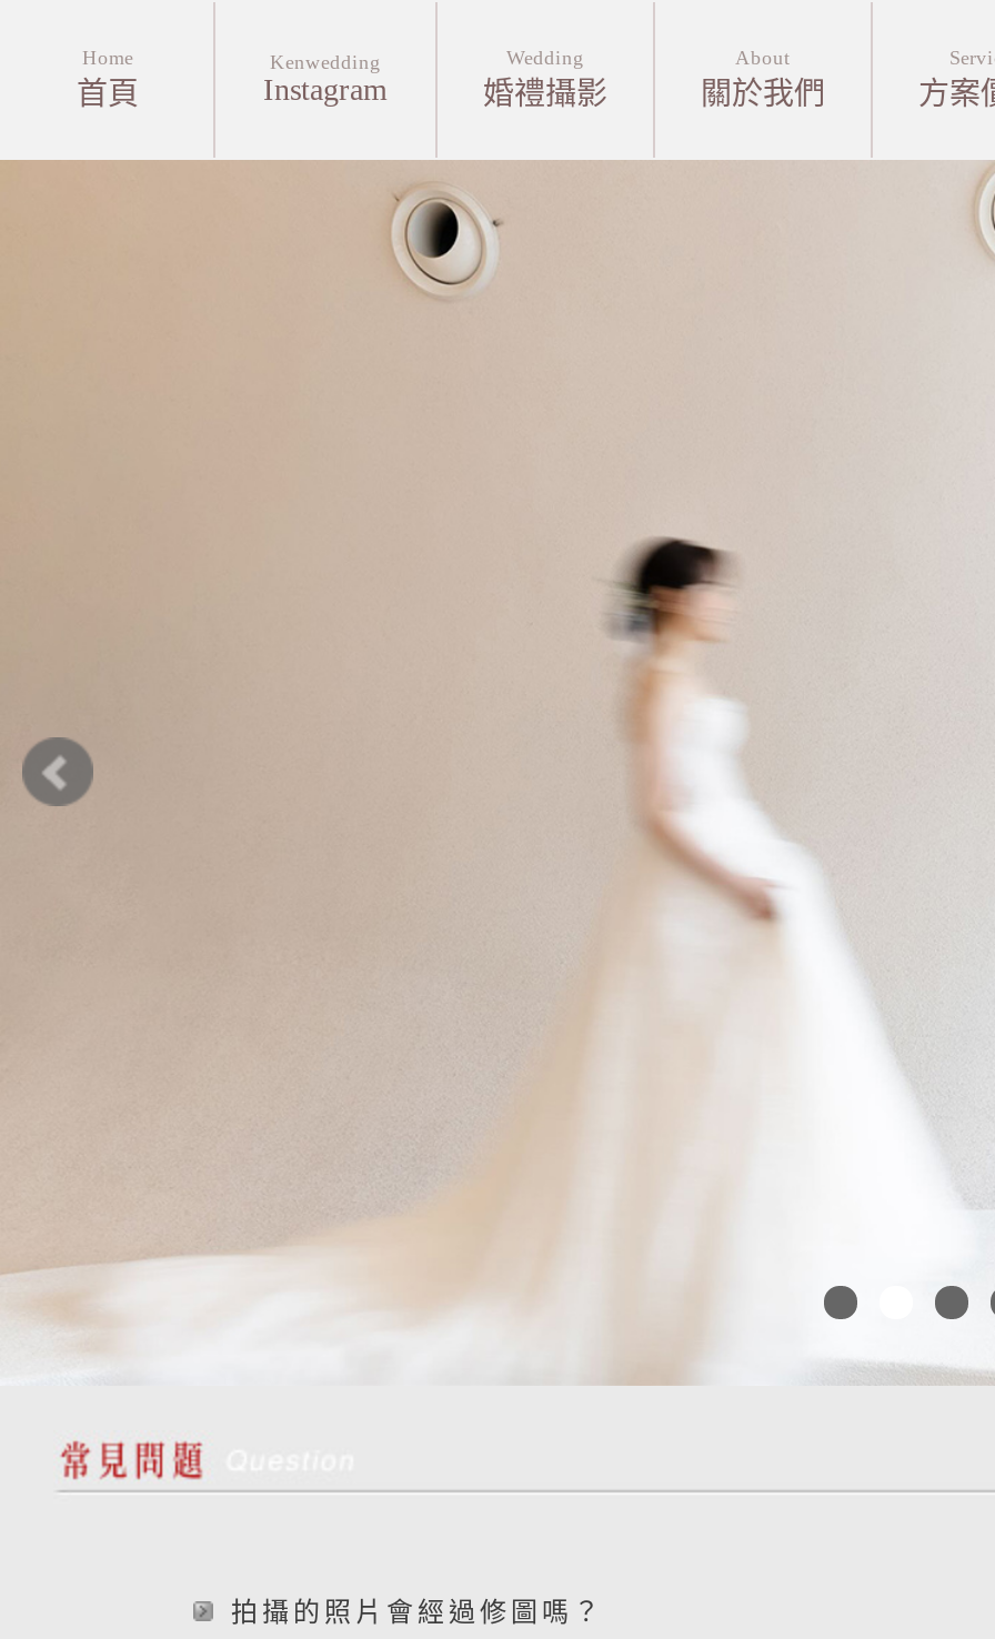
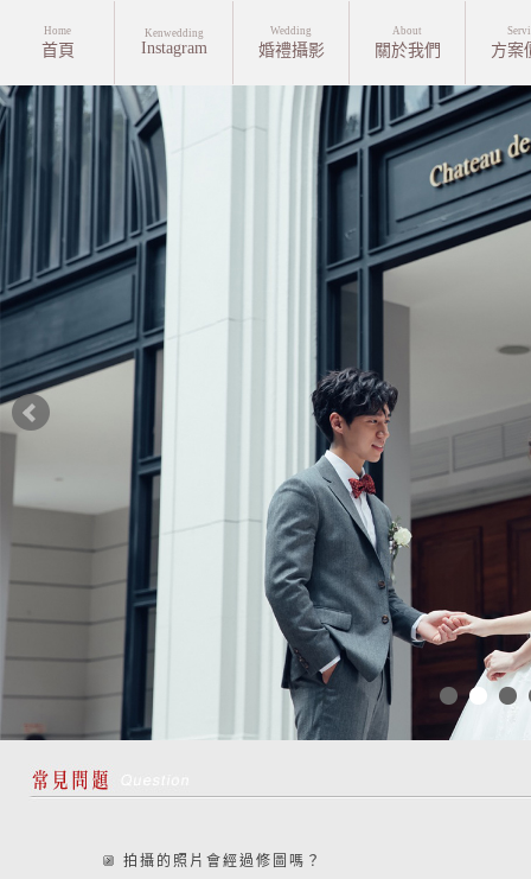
[7,158,988,1386] [image] -> [4,84,527,741] [image]

